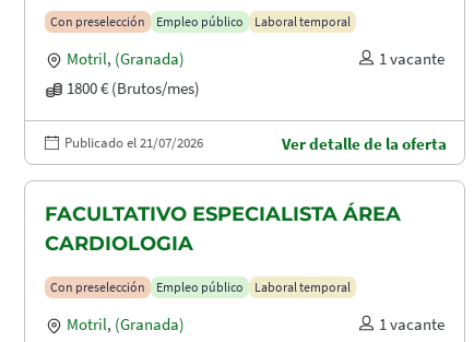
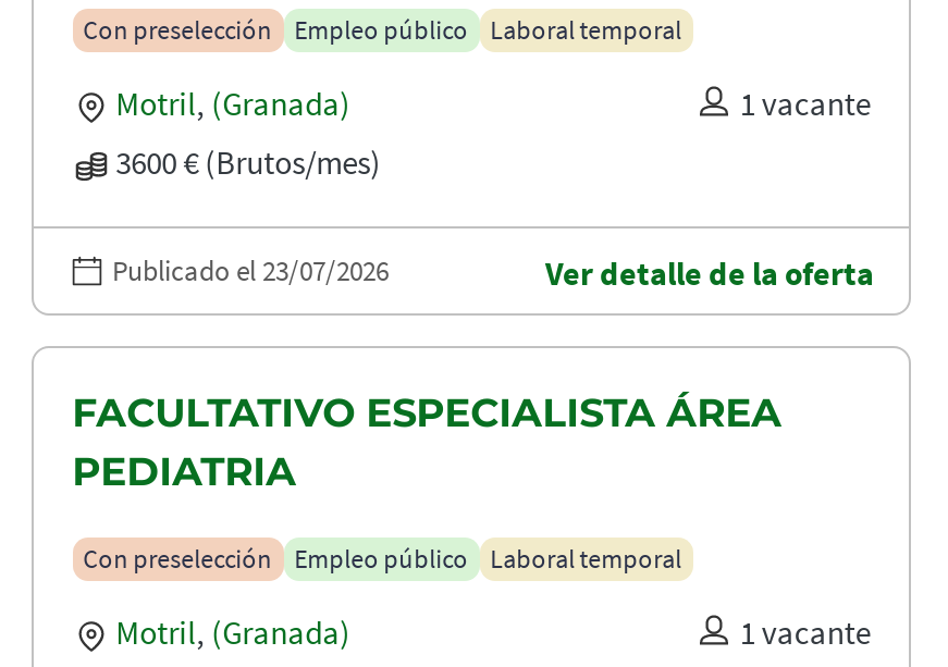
[66,77,199,98] 1800 € (Brutos/mes) -> [116,141,381,182] 3600 € (Brutos/mes)
[64,133,203,152] Publicado el 21/07/2026 -> [112,252,389,289] Publicado el 23/07/2026
[44,232,193,256] CARDIOLOGIA -> [72,449,296,497] PEDIATRIA

